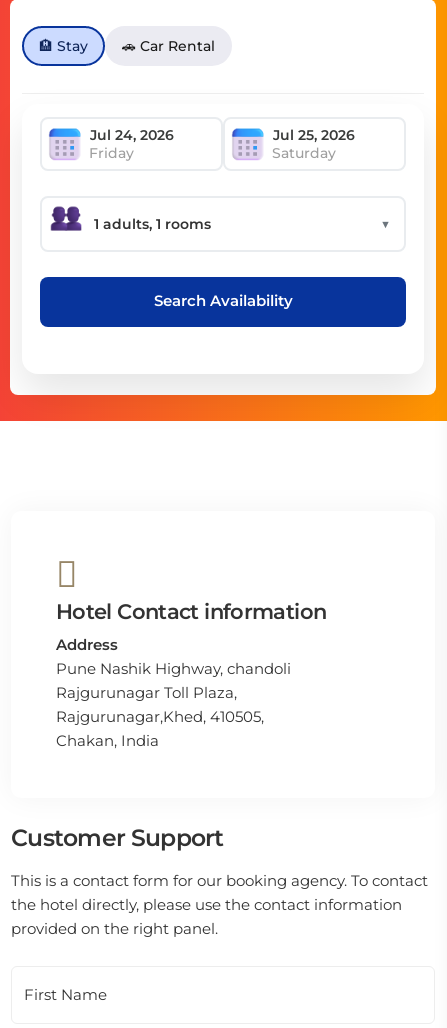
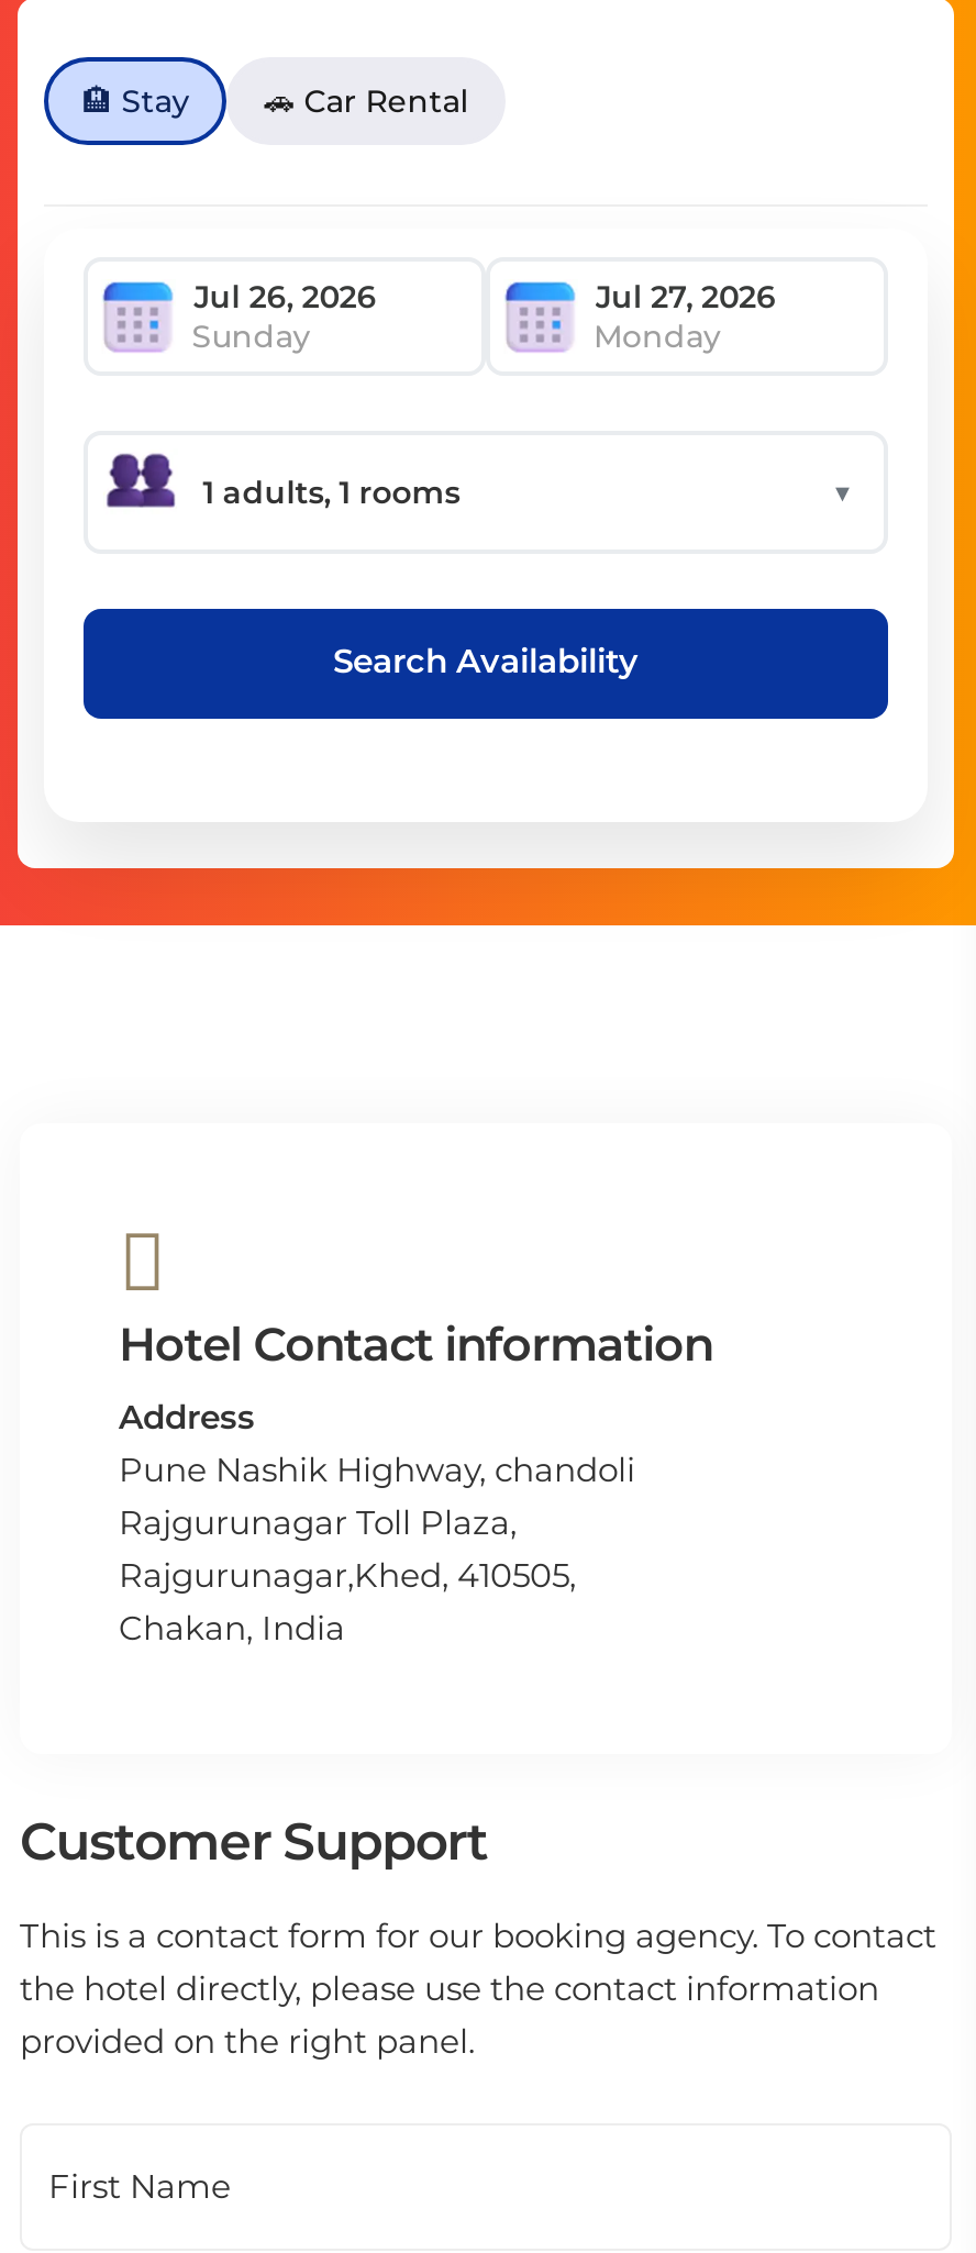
[89,143,336,161] Friday | Saturday -> [192,315,721,355] Sunday | Monday

